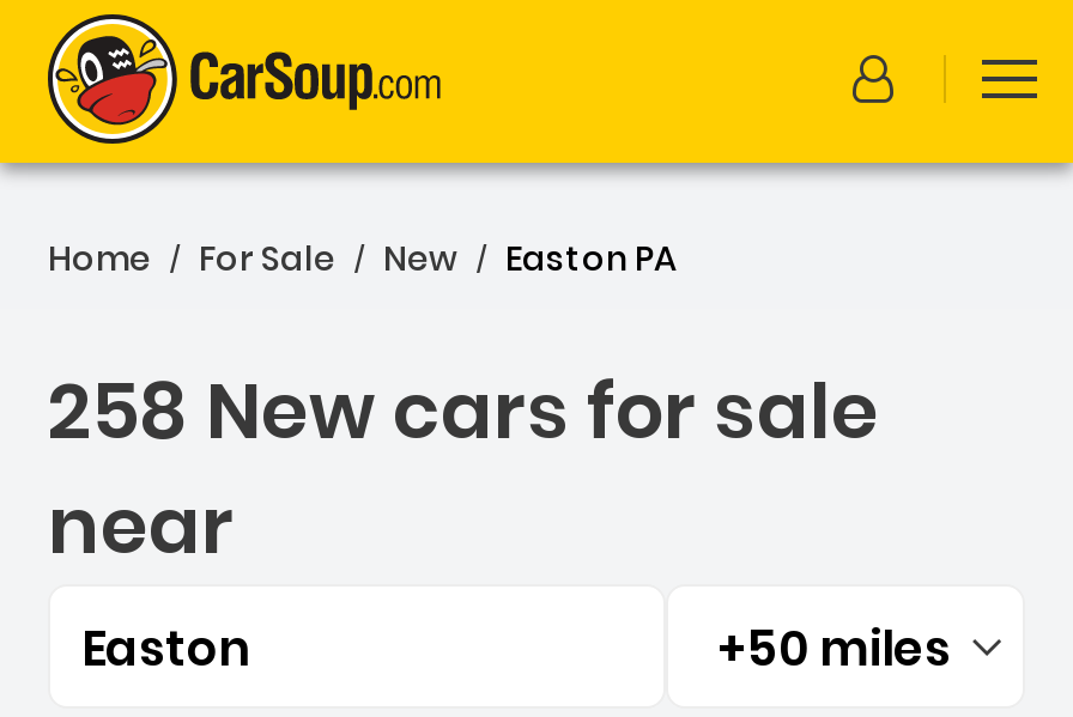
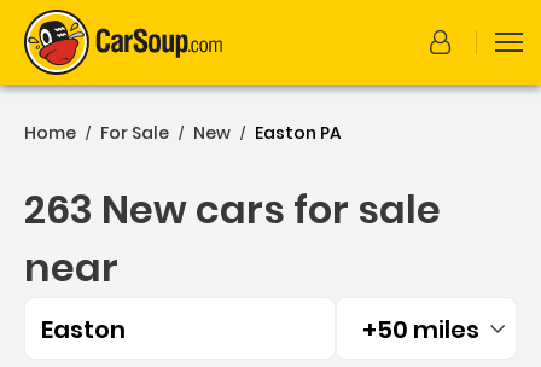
[48,357,879,464] 258 New cars for sale -> [24,182,441,237] 263 New cars for sale

